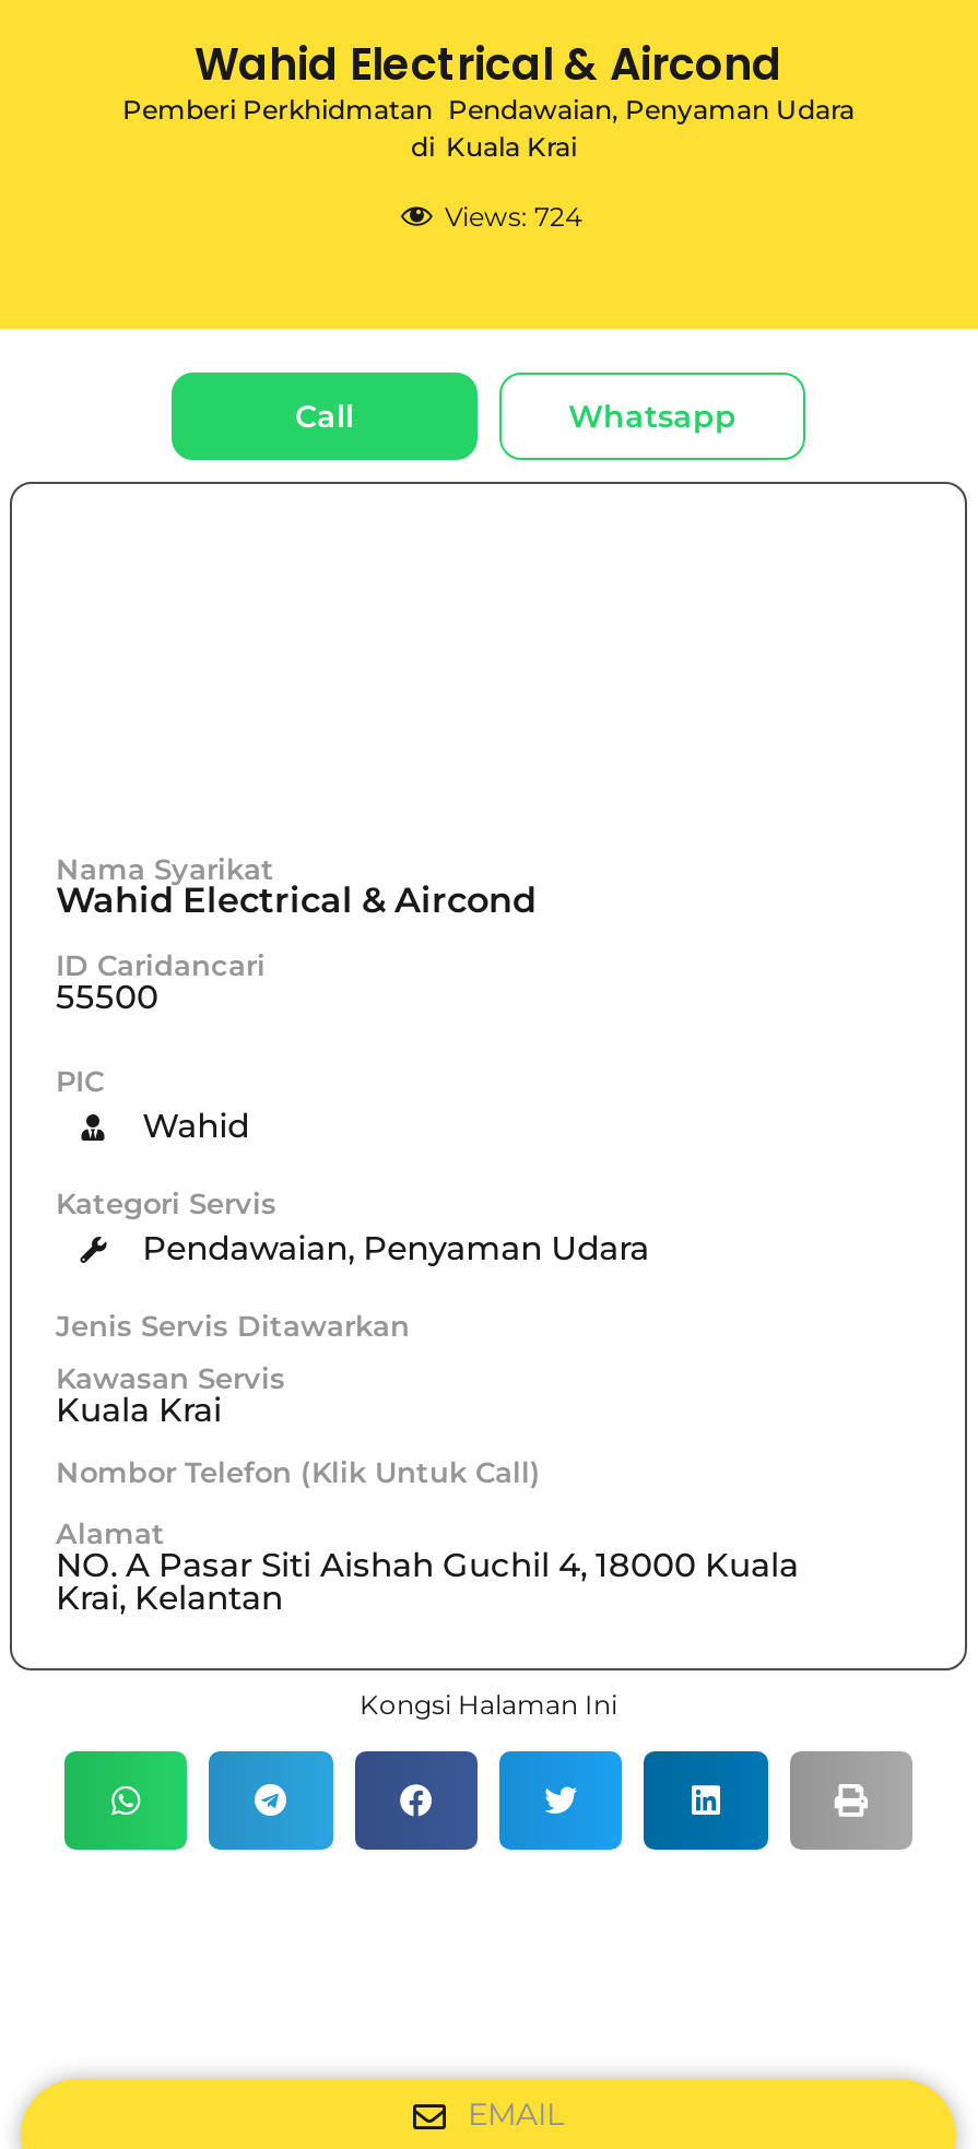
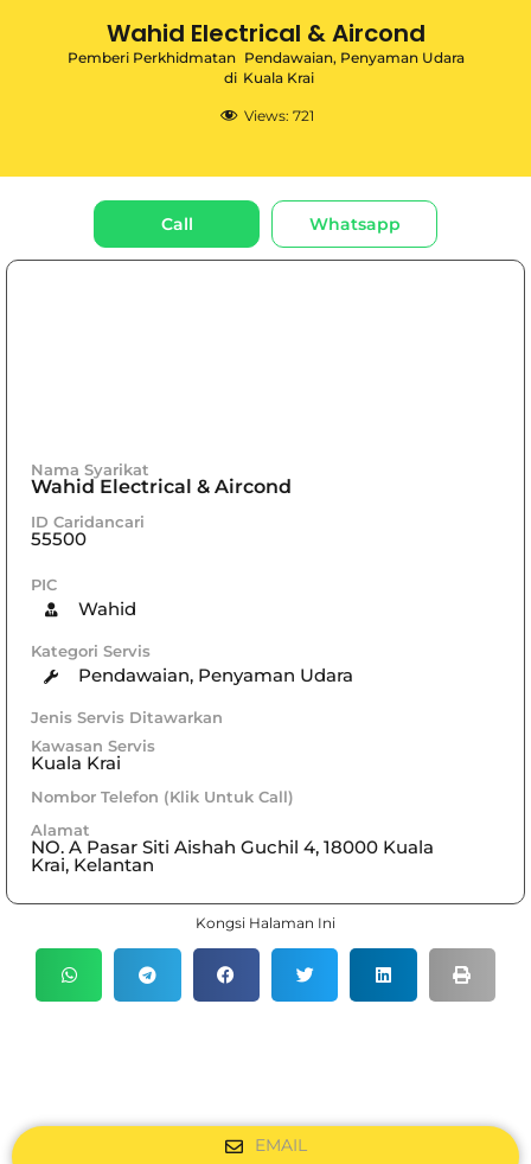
[445,200,582,233] Views: 724 -> [244,107,314,124] Views: 721

